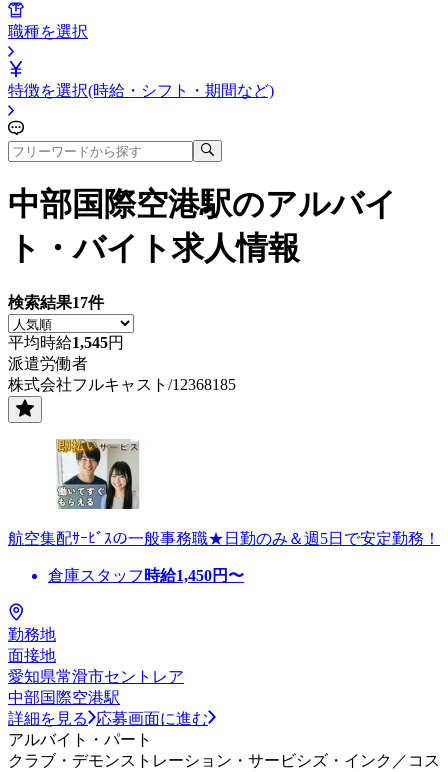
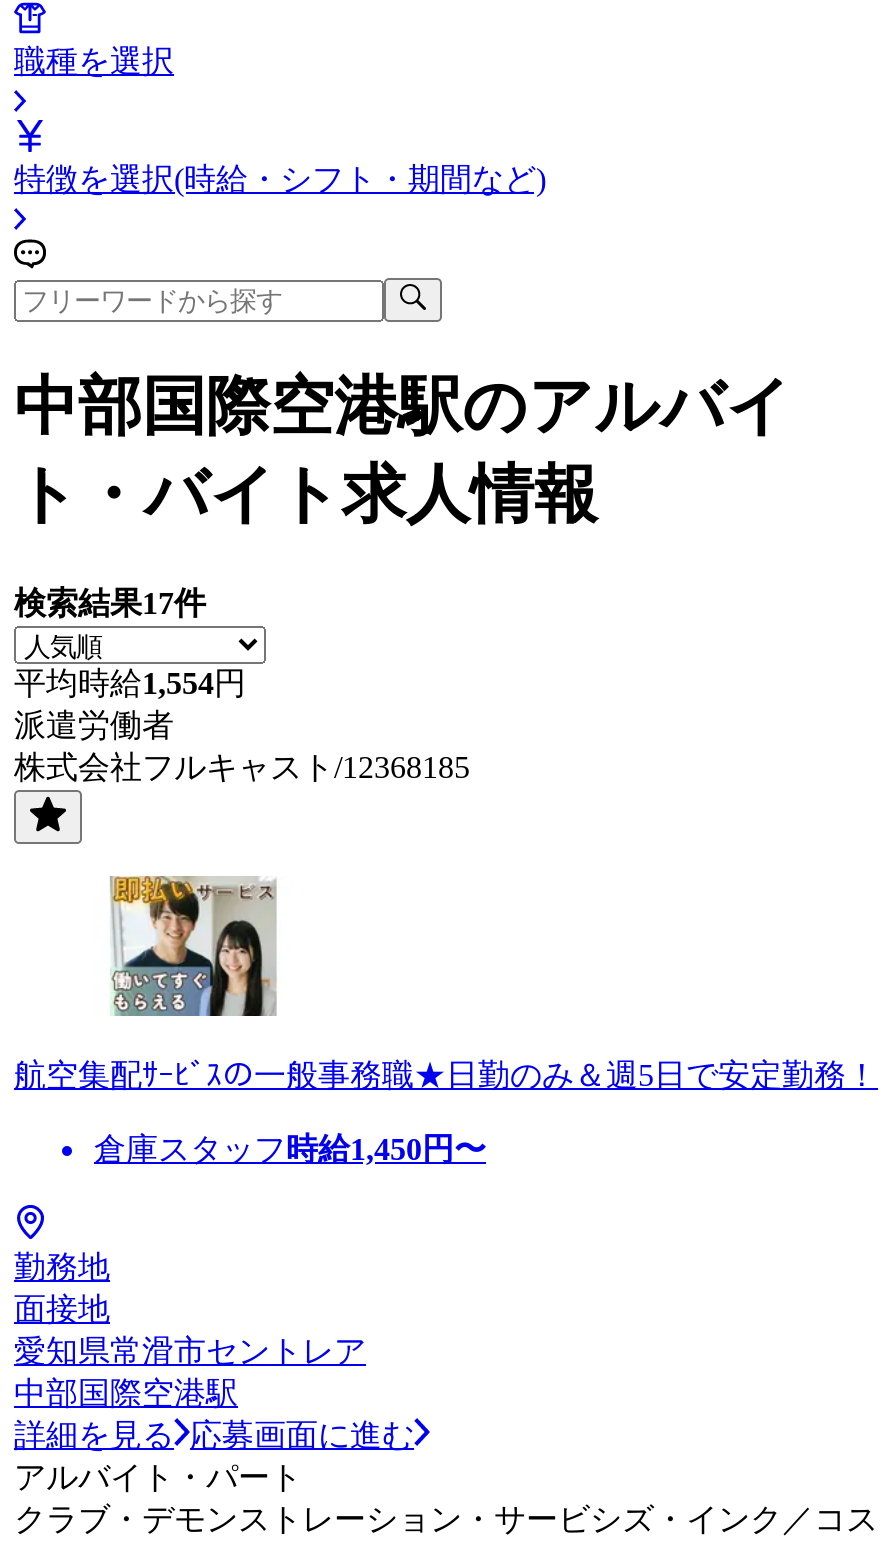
[8,334,124,351] 平均時給1,545円 -> [14,666,246,700] 平均時給1,554円

